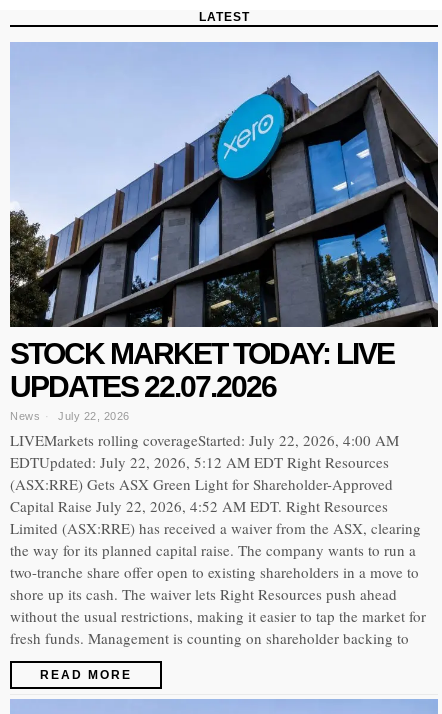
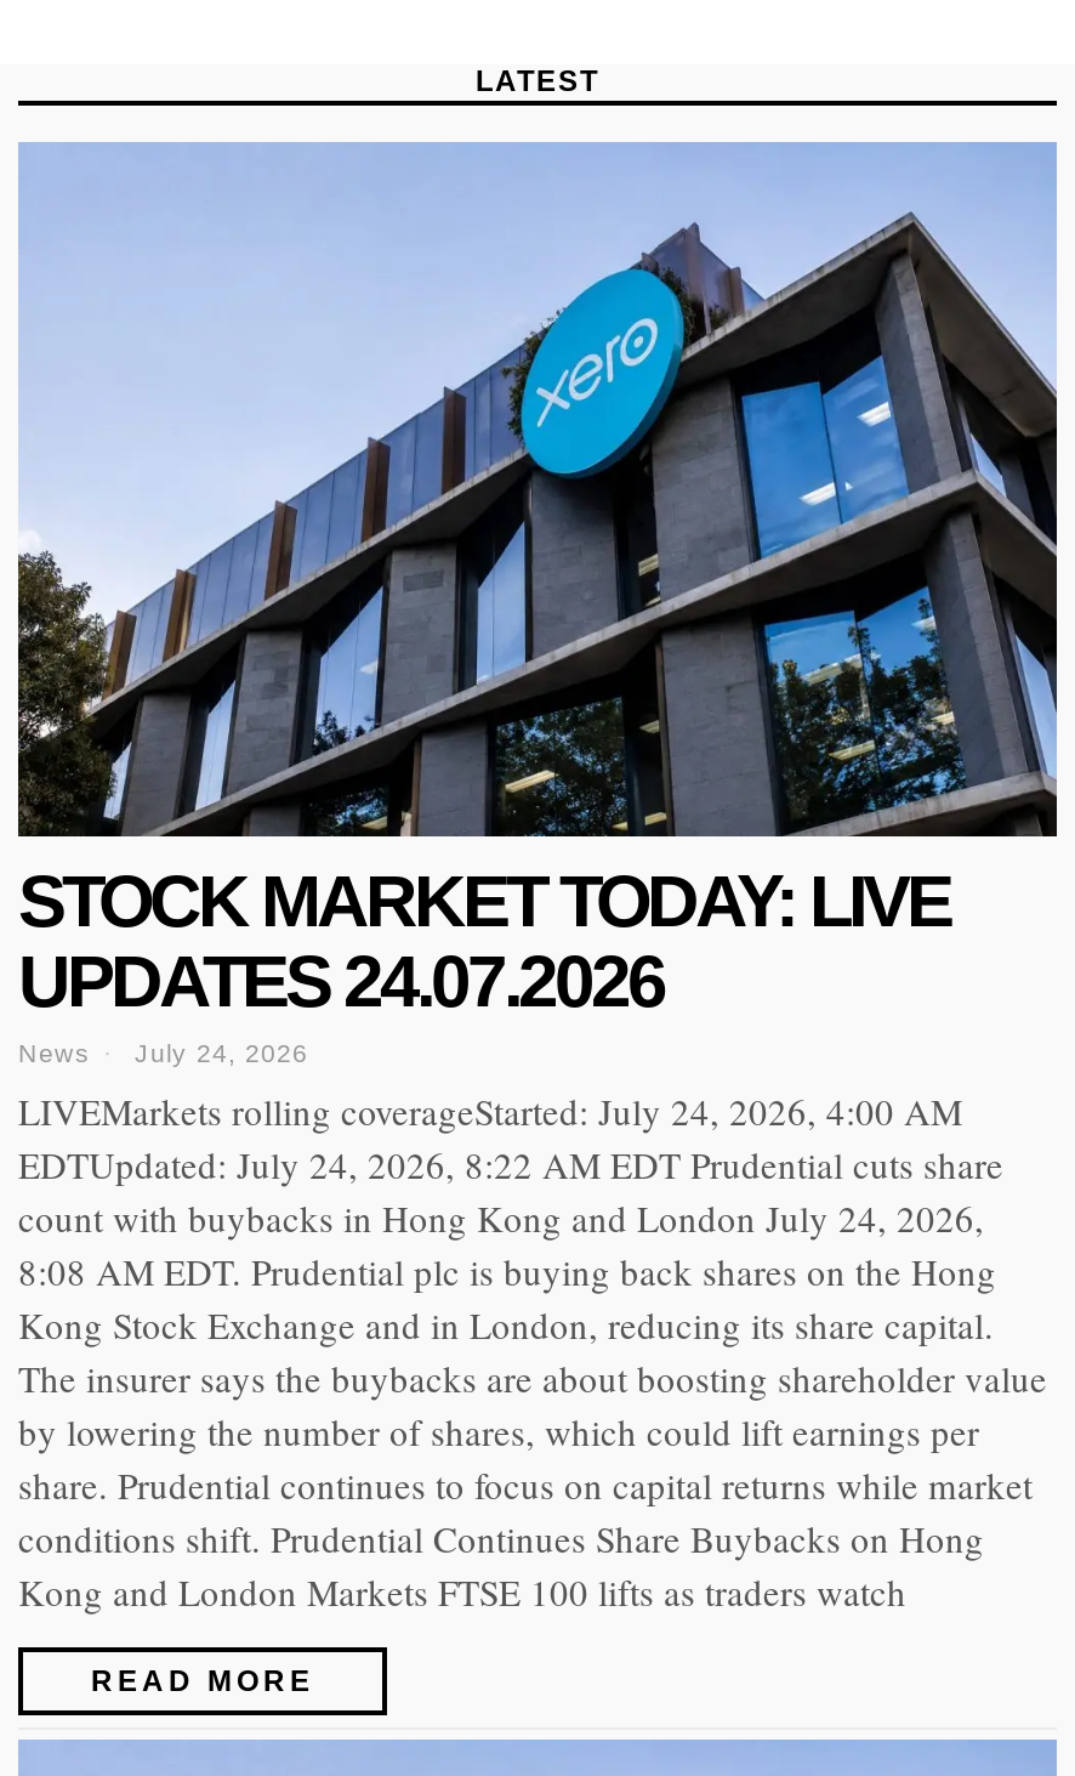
[10,370,276,403] UPDATES 22.07.2026 -> [18,940,664,1020] UPDATES 24.07.2026
[10,410,426,648] July 22, 2026 | LIVEMarkets rolling coverageStarted: July 22, 2026, 4:00 AM | EDTUpdated: July 22, 2026, 5:12 AM EDT Right Resources | (ASX:RRE) Gets ASX Green Light for Shareholder-Approved | Capital Raise July 22, 2026, 4:52 AM EDT. Right Resources | Limited (ASX:RRE) has received a waiver from the ASX, clearing | the way for its planned capital raise. The company wants to run a | two-tranche share offer open to existing shareholders in a move to | shore up its cash. The waiver lets Right Resources push ahead | without the usual restrictions, making it easier to tap the market for | fresh funds. Management is counting on shareholder backing to -> [18,1037,1047,1615] July 24, 2026 | LIVEMarkets rolling coverageStarted: July 24, 2026, 4:00 AM | EDTUpdated: July 24, 2026, 8:22 AM EDT Prudential cuts share | count with buybacks in Hong Kong and London July 24, 2026, | 8:08 AM EDT. Prudential plc is buying back shares on the Hong | Kong Stock Exchange and in London, reducing its share capital. | The insurer says the buybacks are about boosting shareholder value | by lowering the number of shares, which could lift earnings per | share. Prudential continues to focus on capital returns while market | conditions shift. Prudential Continues Share Buybacks on Hong | Kong and London Markets FTSE 100 lifts as traders watch

